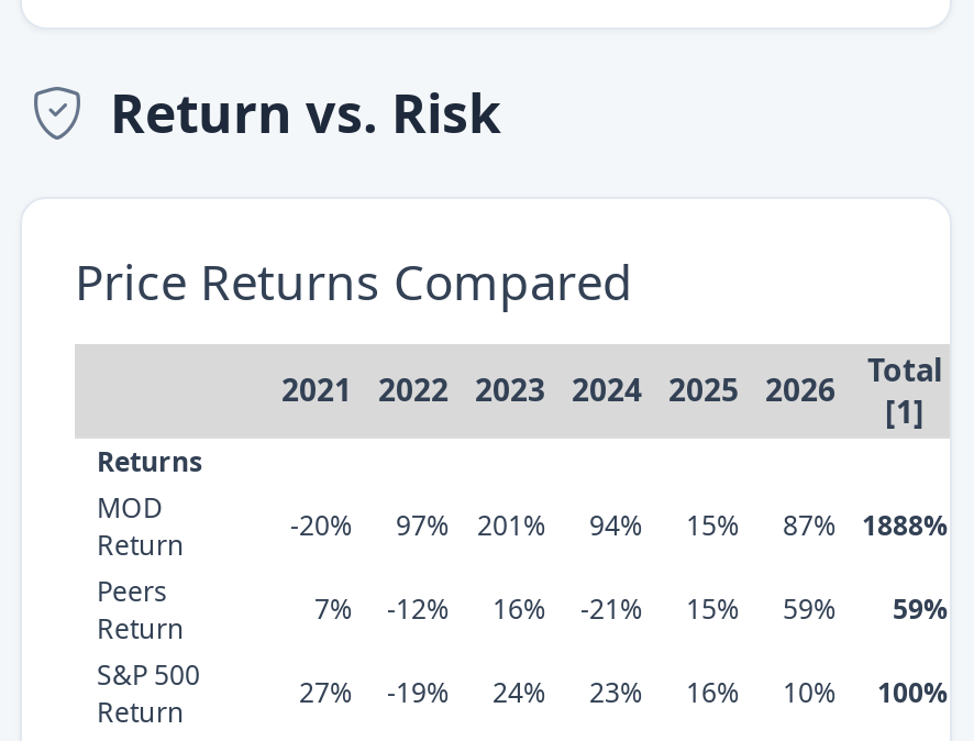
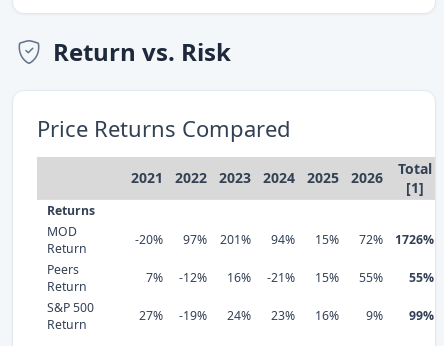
[783,507,835,544] 87% -> [359,231,383,248] 72%
[862,507,948,544] 1888% -> [395,231,434,248] 1726%
[783,590,835,628] 59% -> [359,269,383,286] 55%
[893,590,948,628] 59% -> [409,269,434,286] 55%
[783,674,835,711] 10% -> [366,307,383,324] 9%
[877,674,948,711] 100% -> [409,307,434,324] 99%

